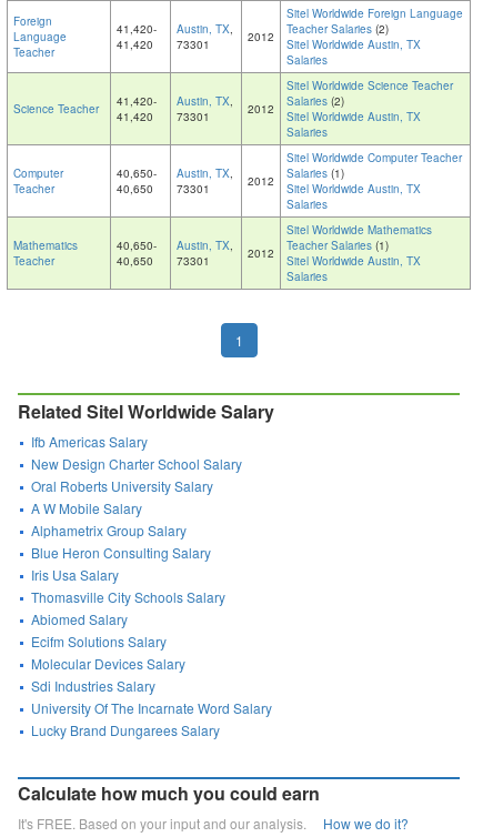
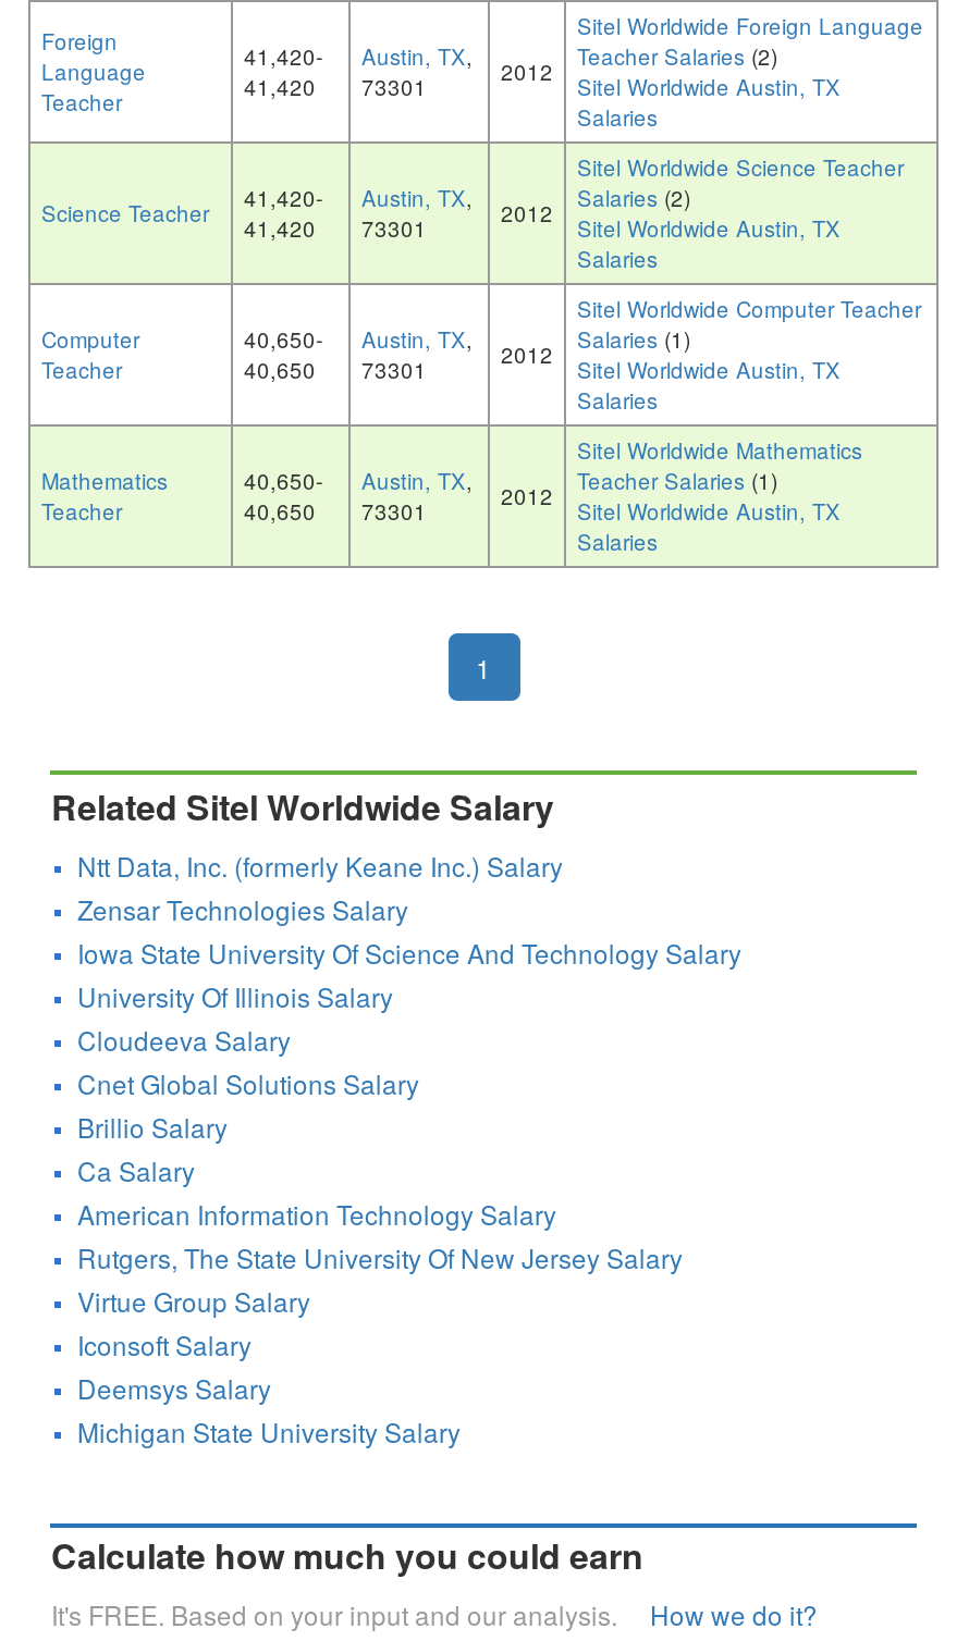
[32,432,273,740] Ifb Americas Salary | New Design Charter School Salary | Oral Roberts University Salary | A W Mobile Salary | Alphametrix Group Salary | Blue Heron Consulting Salary | Iris Usa Salary | Thomasville City Schools Salary | Abiomed Salary | Ecifm Solutions Salary | Molecular Devices Salary | Sdi Industries Salary | University Of The Incarnate Word Salary | Lucky Brand Dungarees Salary -> [77,847,741,1450] Ntt Data, Inc. (formerly Keane Inc.) Salary | Zensar Technologies Salary | Iowa State University Of Science And Technology Salary | University Of Illinois Salary | Cloudeeva Salary | Cnet Global Solutions Salary | Brillio Salary | Ca Salary | American Information Technology Salary | Rutgers, The State University Of New Jersey Salary | Virtue Group Salary | Iconsoft Salary | Deemsys Salary | Michigan State University Salary

